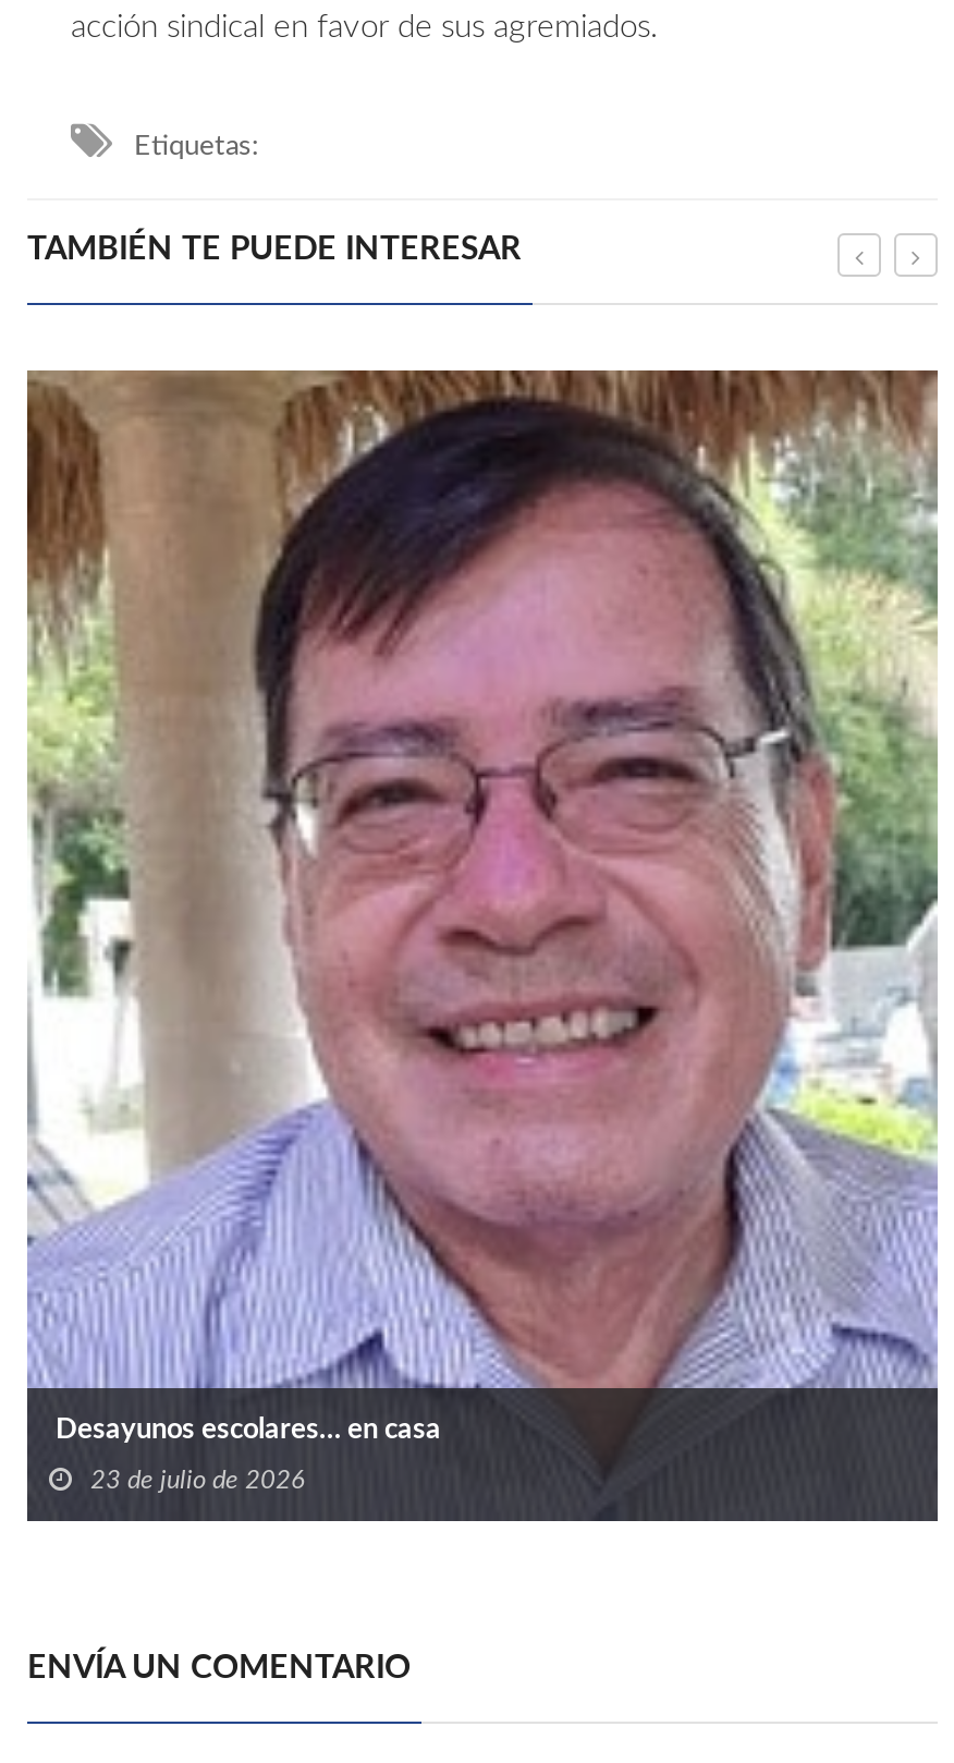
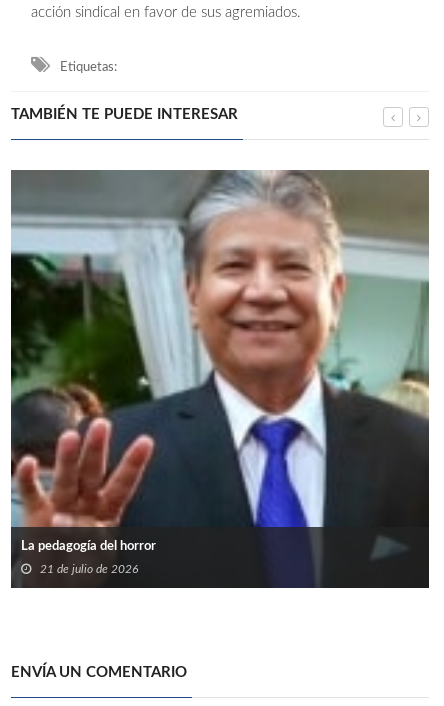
[25,370,940,1523] [image] | Desayunos escolares… en casa -> [10,170,430,606] [image] | La pedagogía del horror
[90,1466,304,1493] 23 de julio de 2026 -> [40,563,138,575] 21 de julio de 2026

